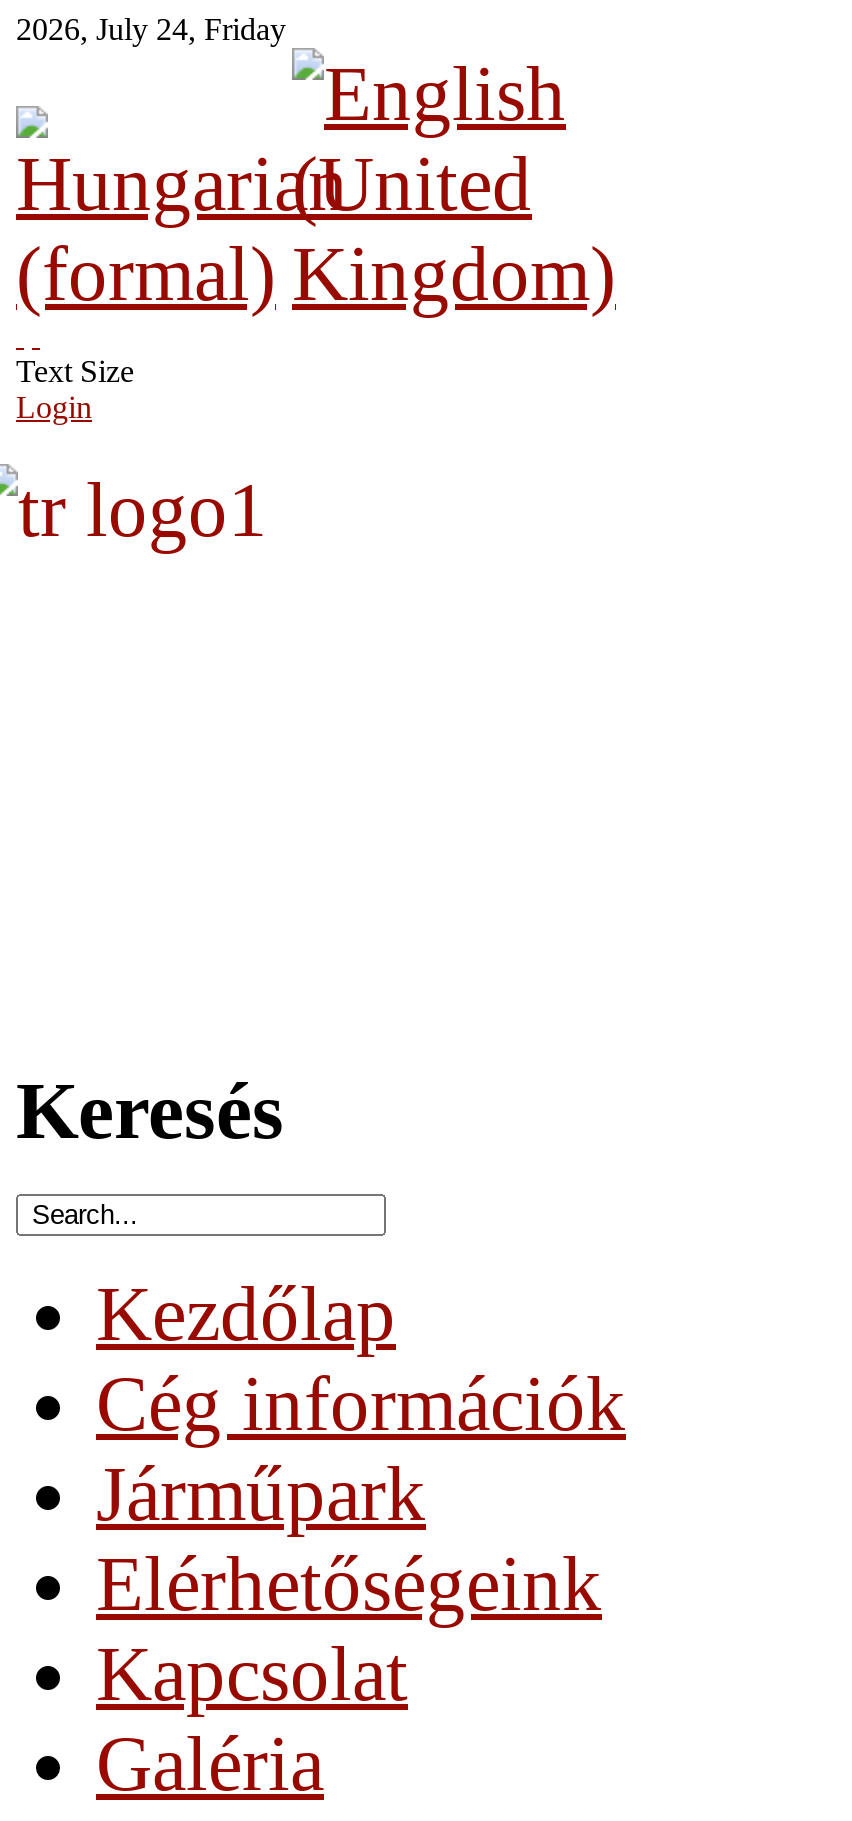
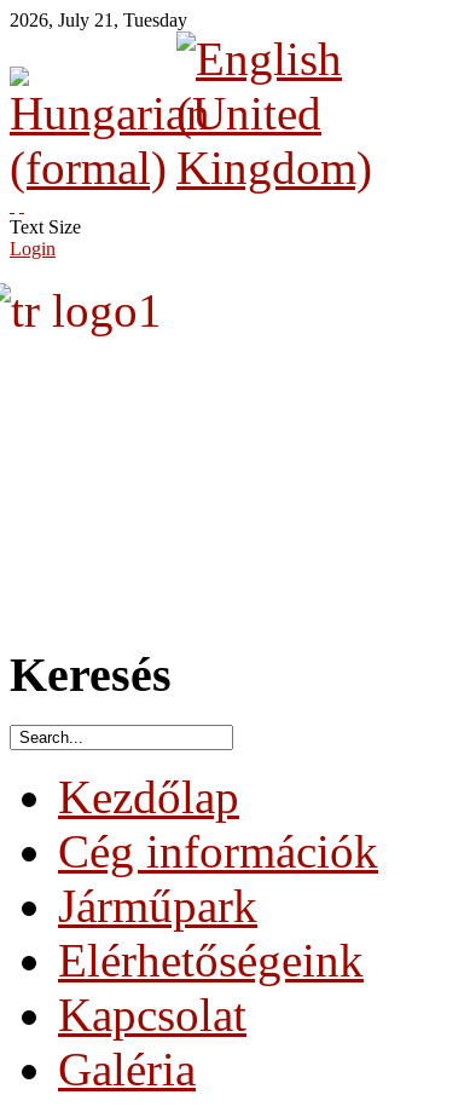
[16,12,286,46] 2026, July 24, Friday -> [10,10,187,30] 2026, July 21, Tuesday

